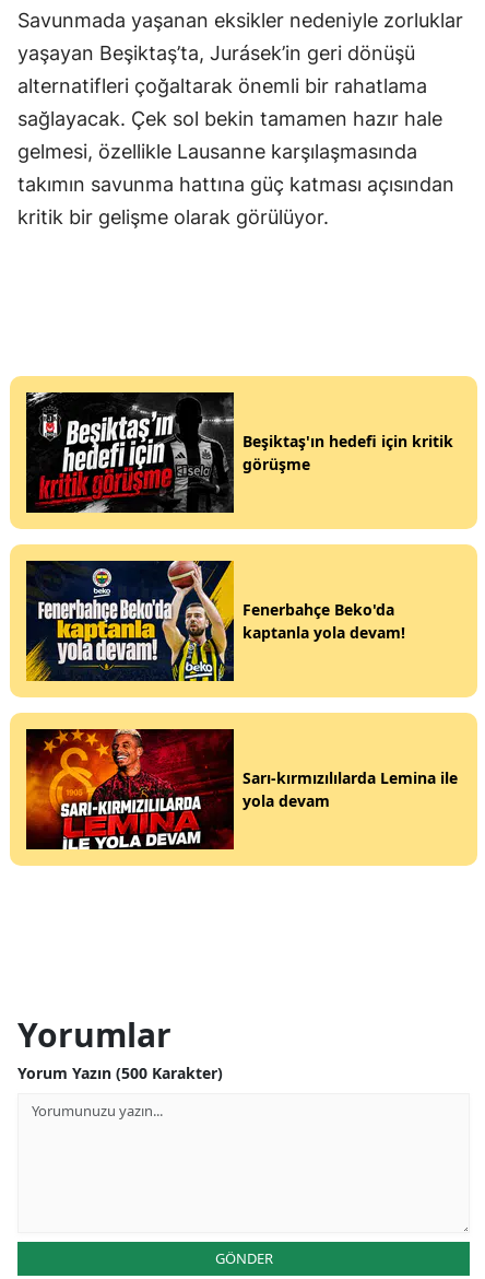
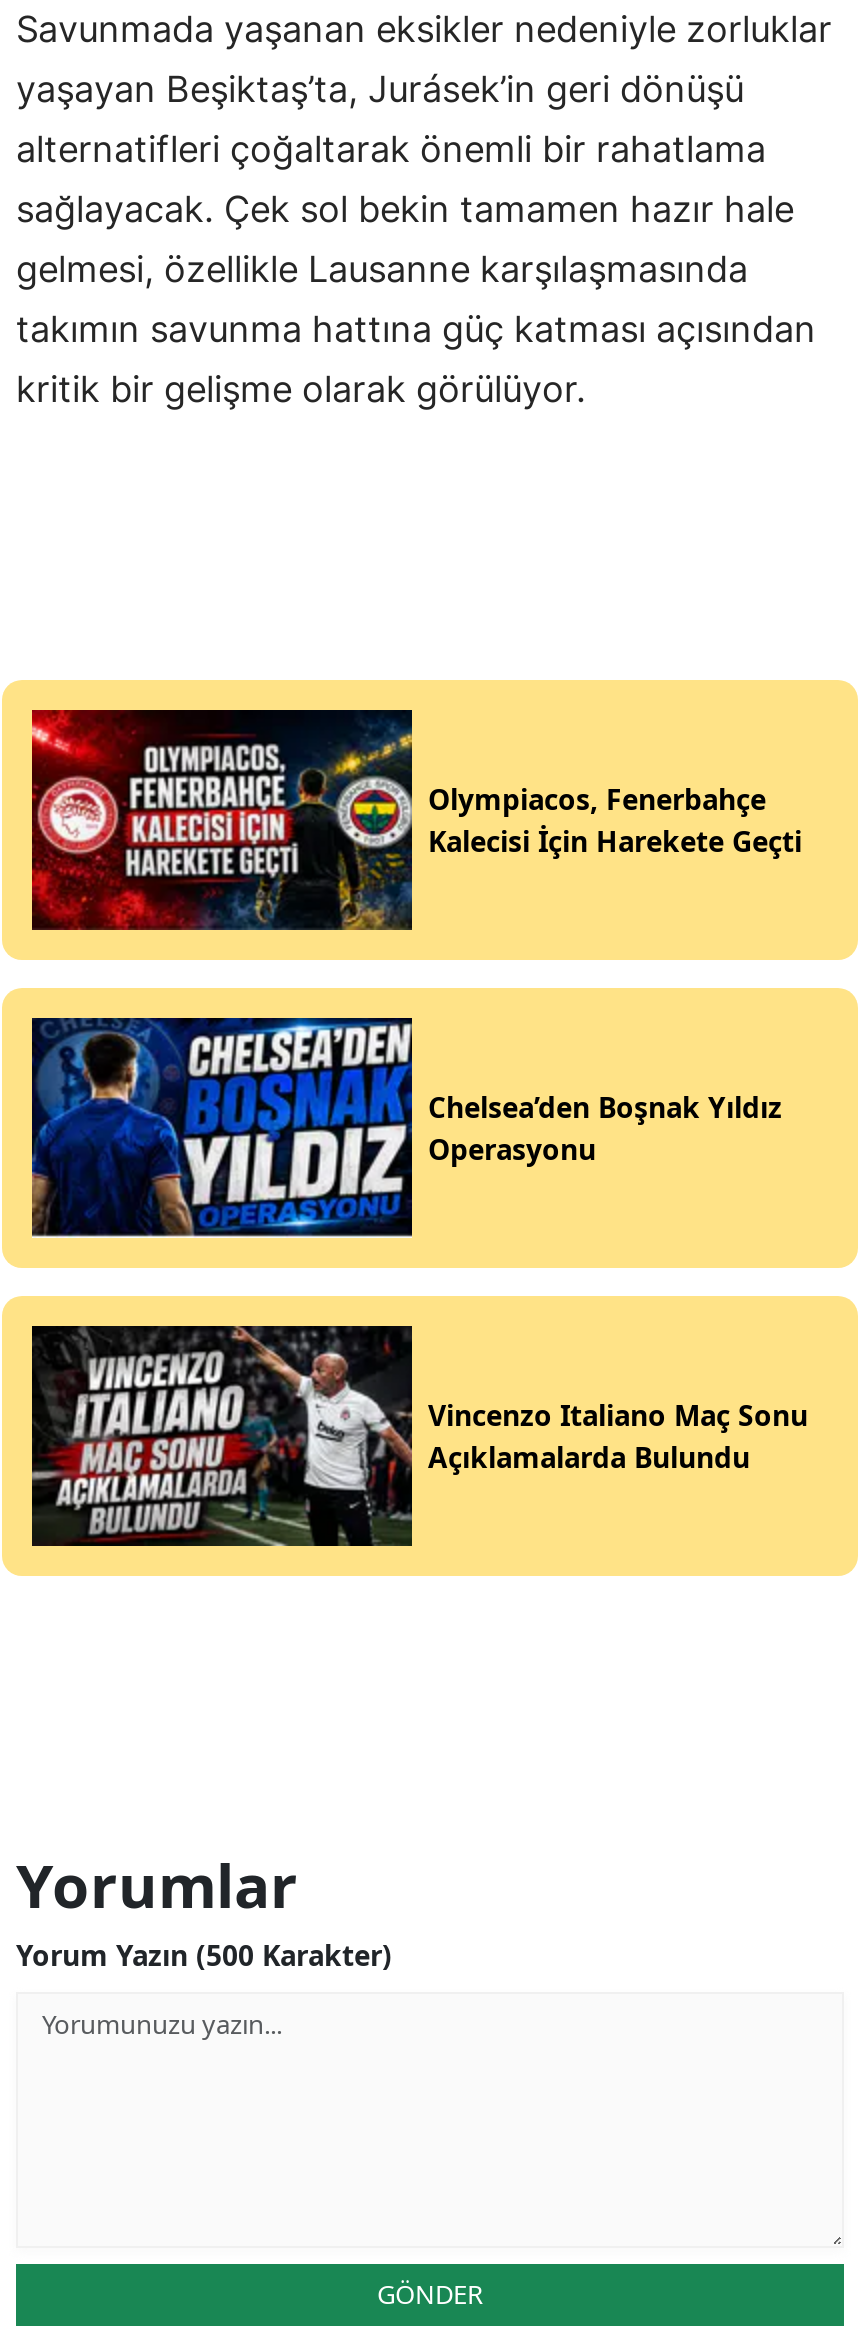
[25,391,453,514] [image] | Beşiktaş'ın hedefi için kritik | görüşme -> [30,708,802,932] [image] | Olympiacos, Fenerbahçe | Kalecisi İçin Harekete Geçti
[25,560,405,682] [image] | Fenerbahçe Beko'da | kaptanla yola devam! -> [30,1016,782,1238] [image] | Chelsea’den Boşnak Yıldız | Operasyonu
[25,728,458,850] [image] | Sarı-kırmızılılarda Lemina ile | yola devam -> [30,1324,808,1548] [image] | Vincenzo Italiano Maç Sonu | Açıklamalarda Bulundu

